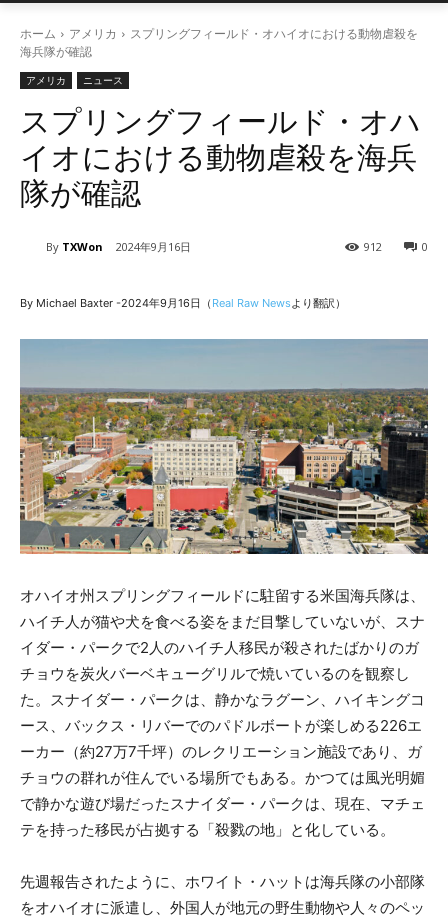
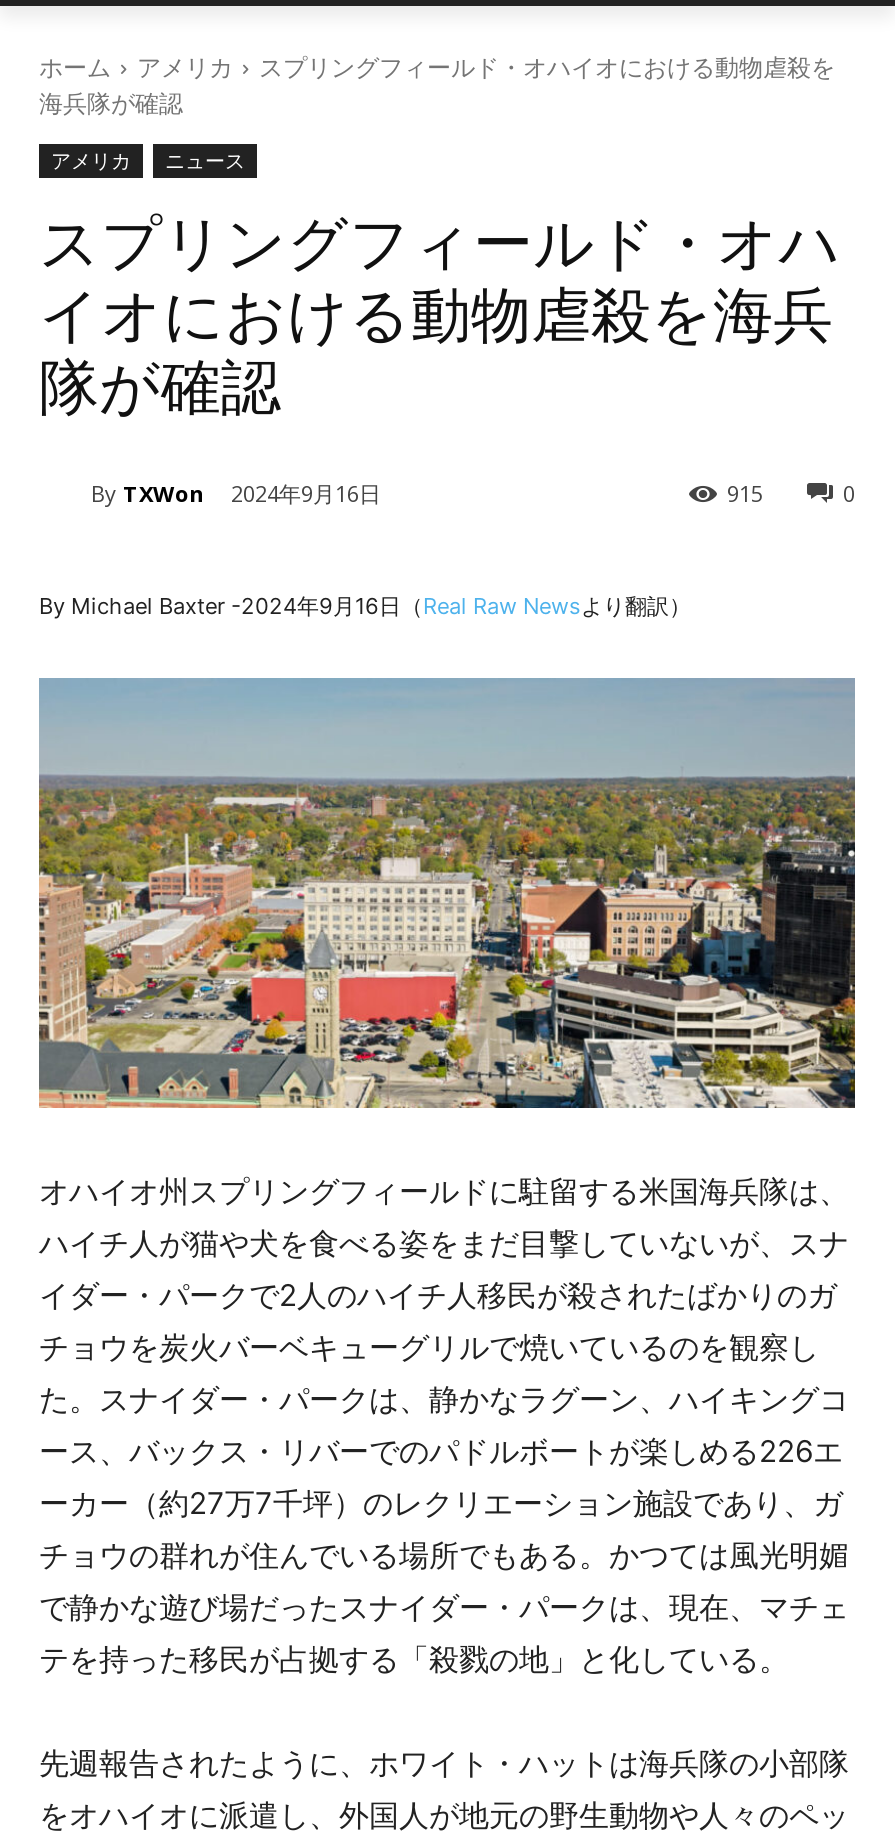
[364,239,382,254] 912 -> [727,478,763,508] 915

